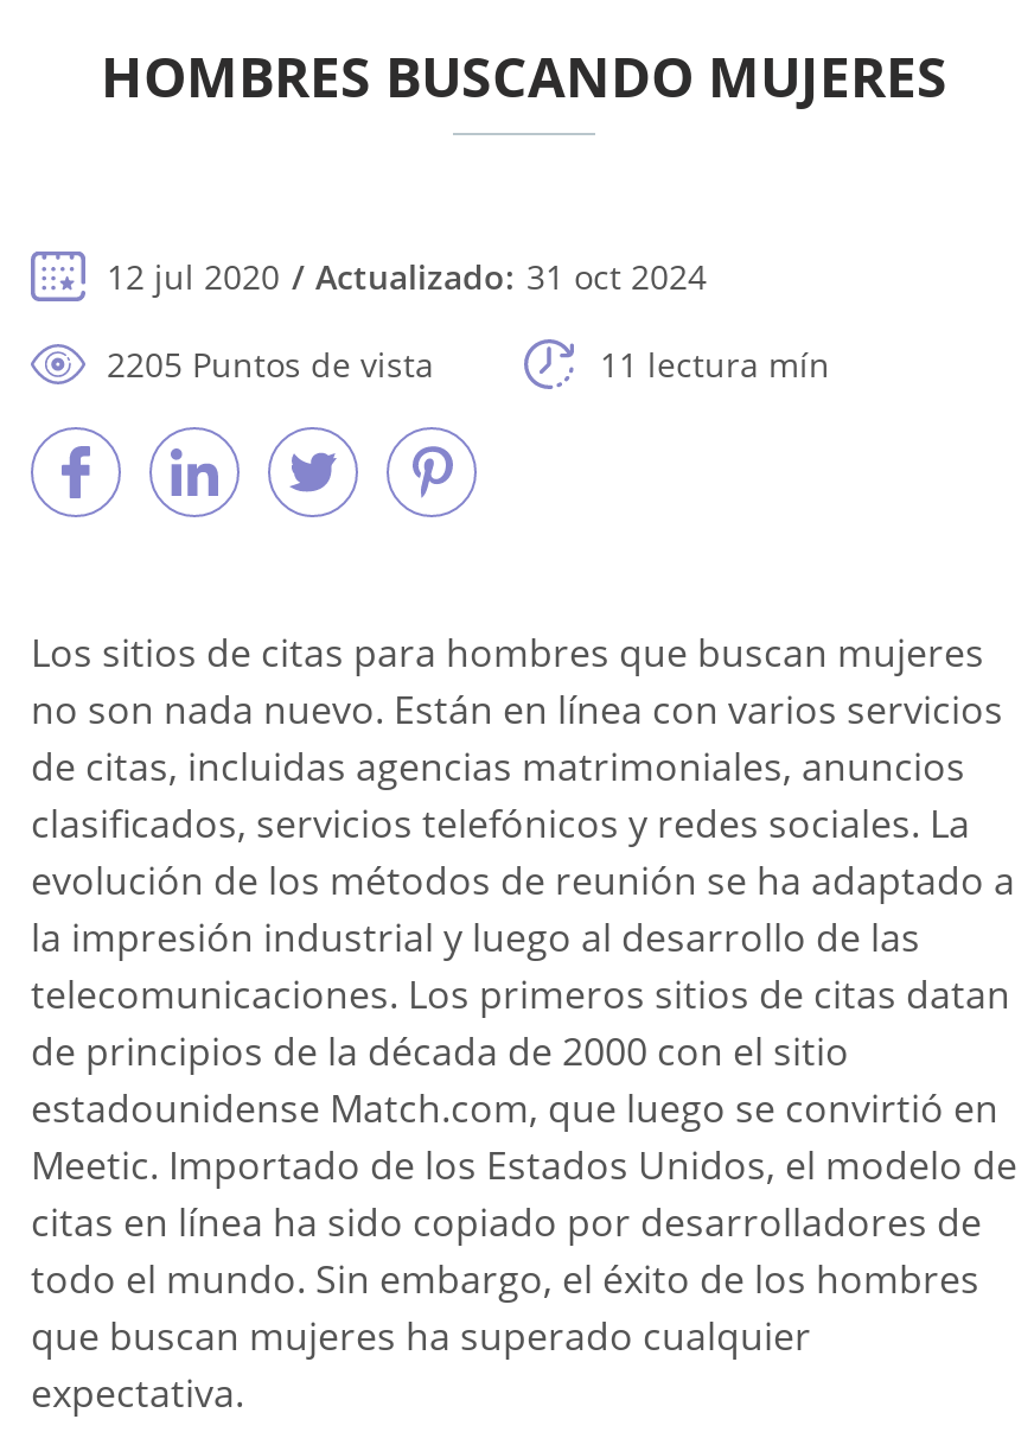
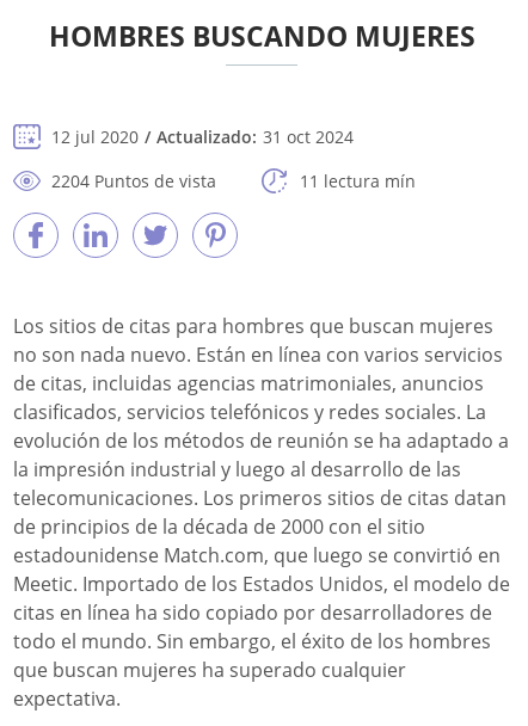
[107,342,434,387] 2205 Puntos de vista -> [51,170,216,192] 2204 Puntos de vista

